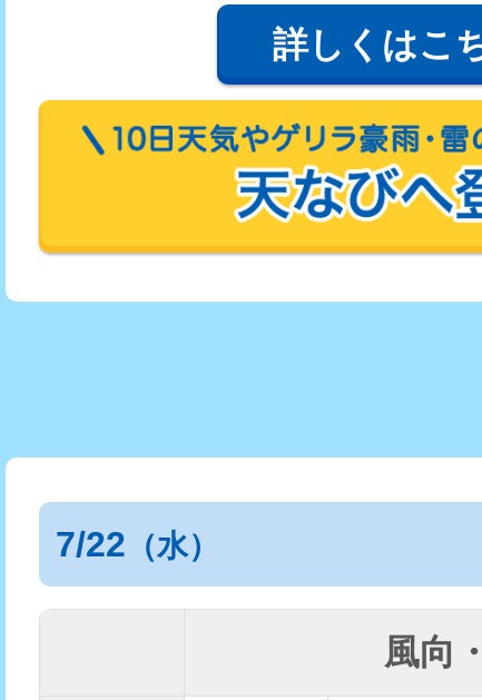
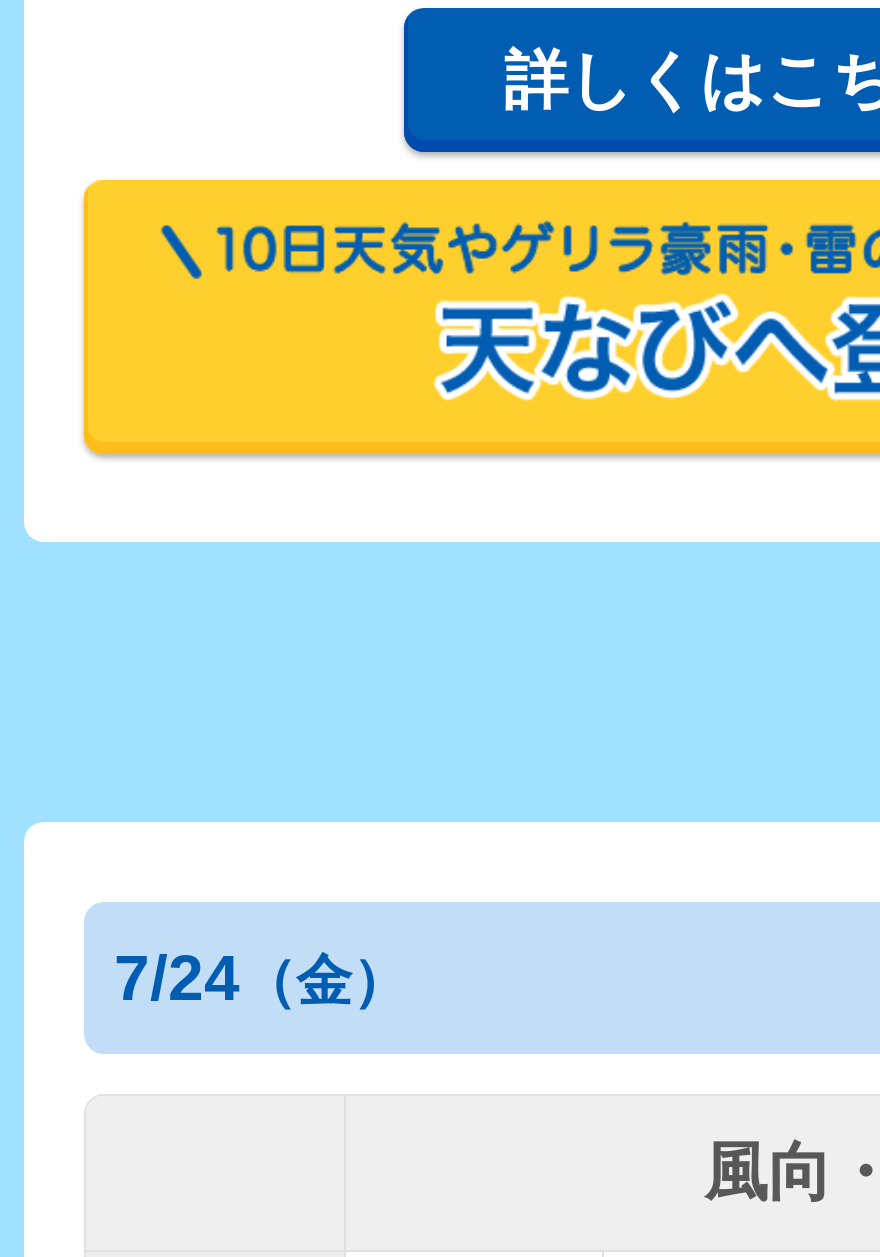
[56,524,219,565] 7/22（水） -> [114,943,408,1015] 7/24（金）

